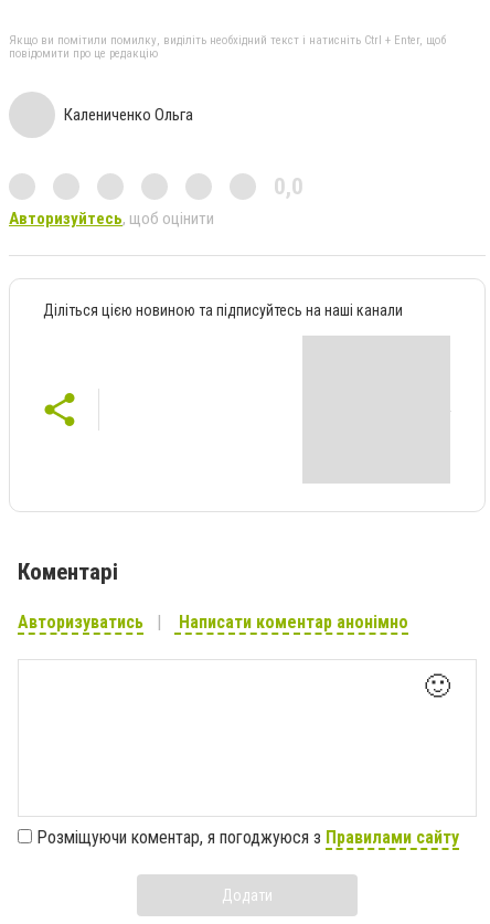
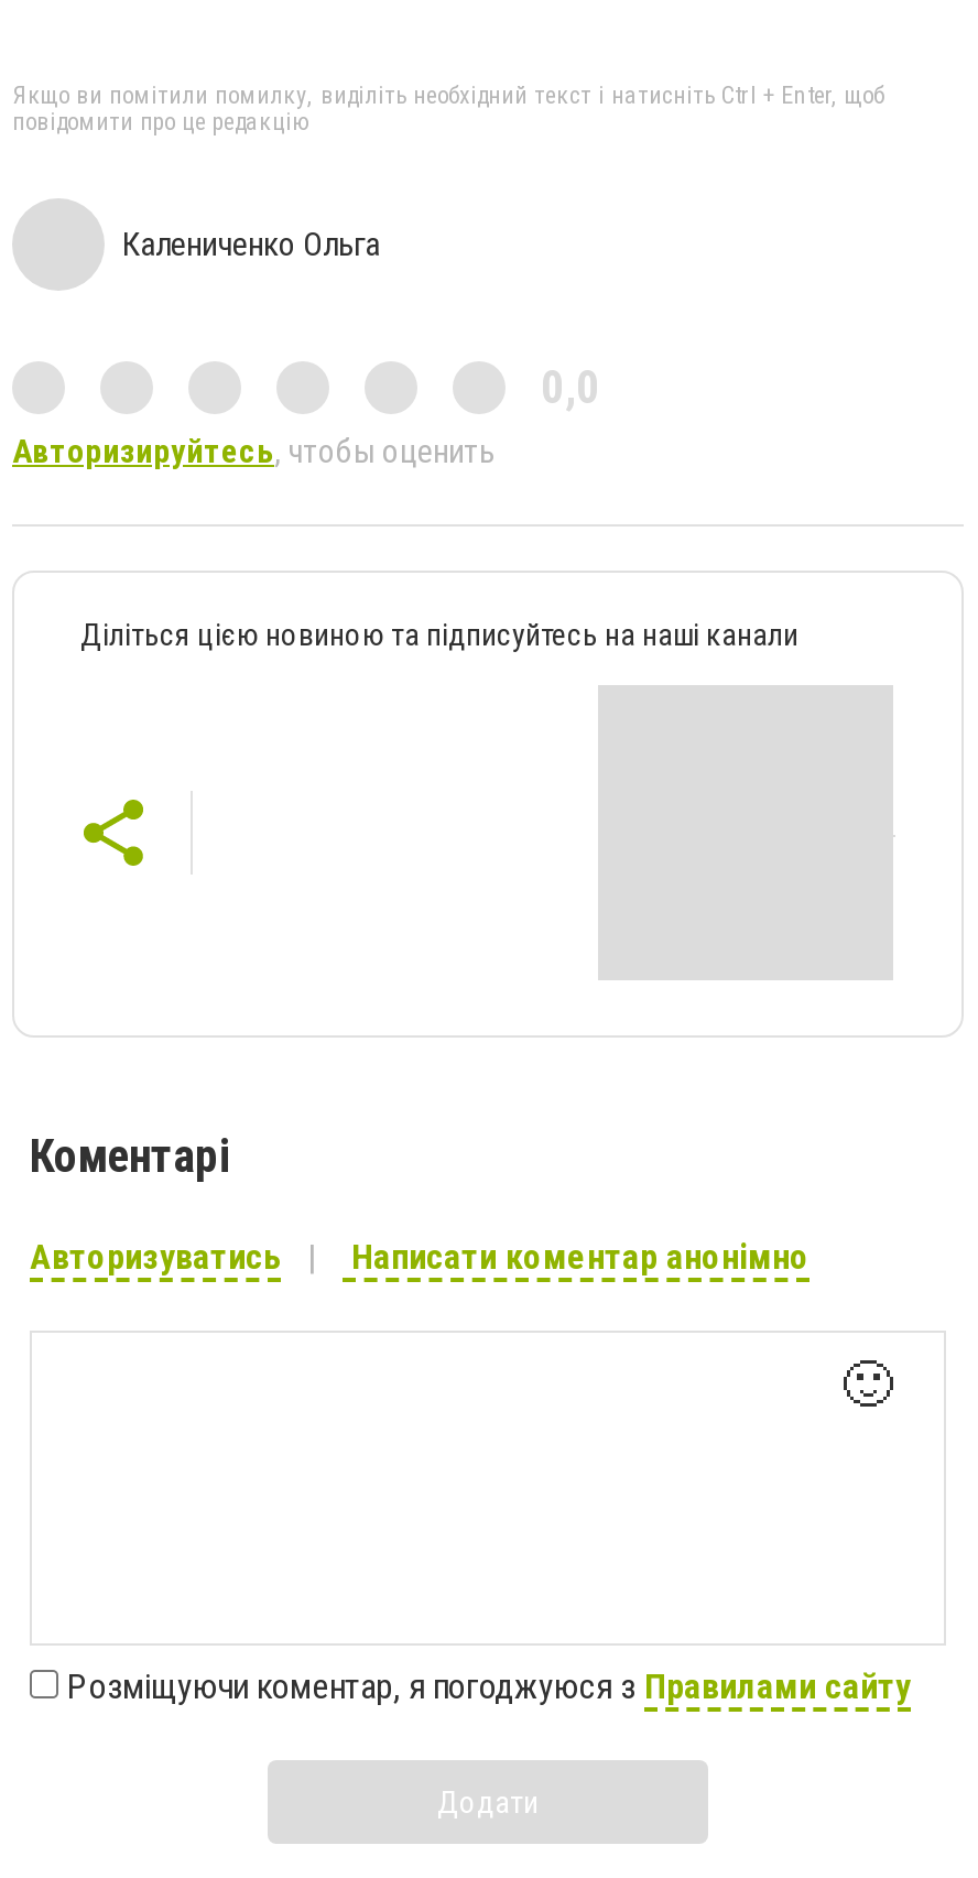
[9,209,214,229] Авторизуйтесь, щоб оцінити -> [12,432,495,472] Авторизируйтесь, чтобы оценить

